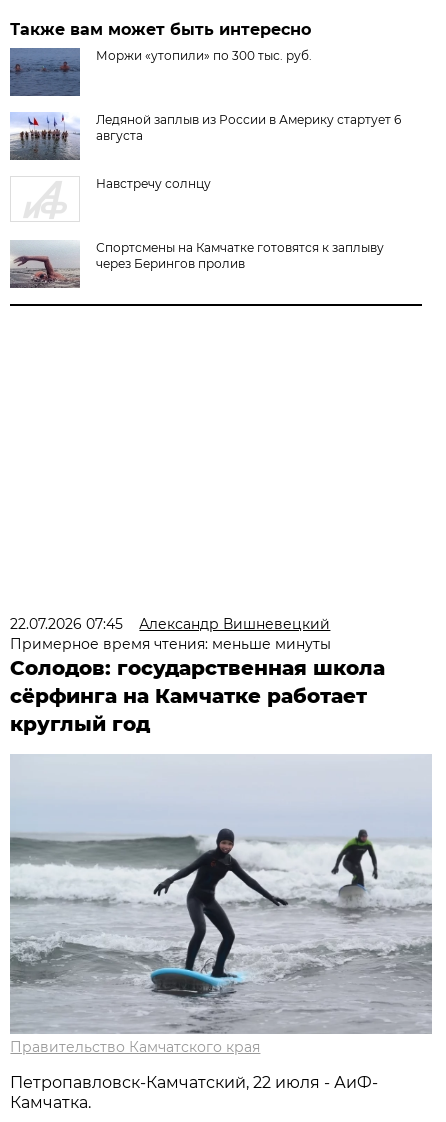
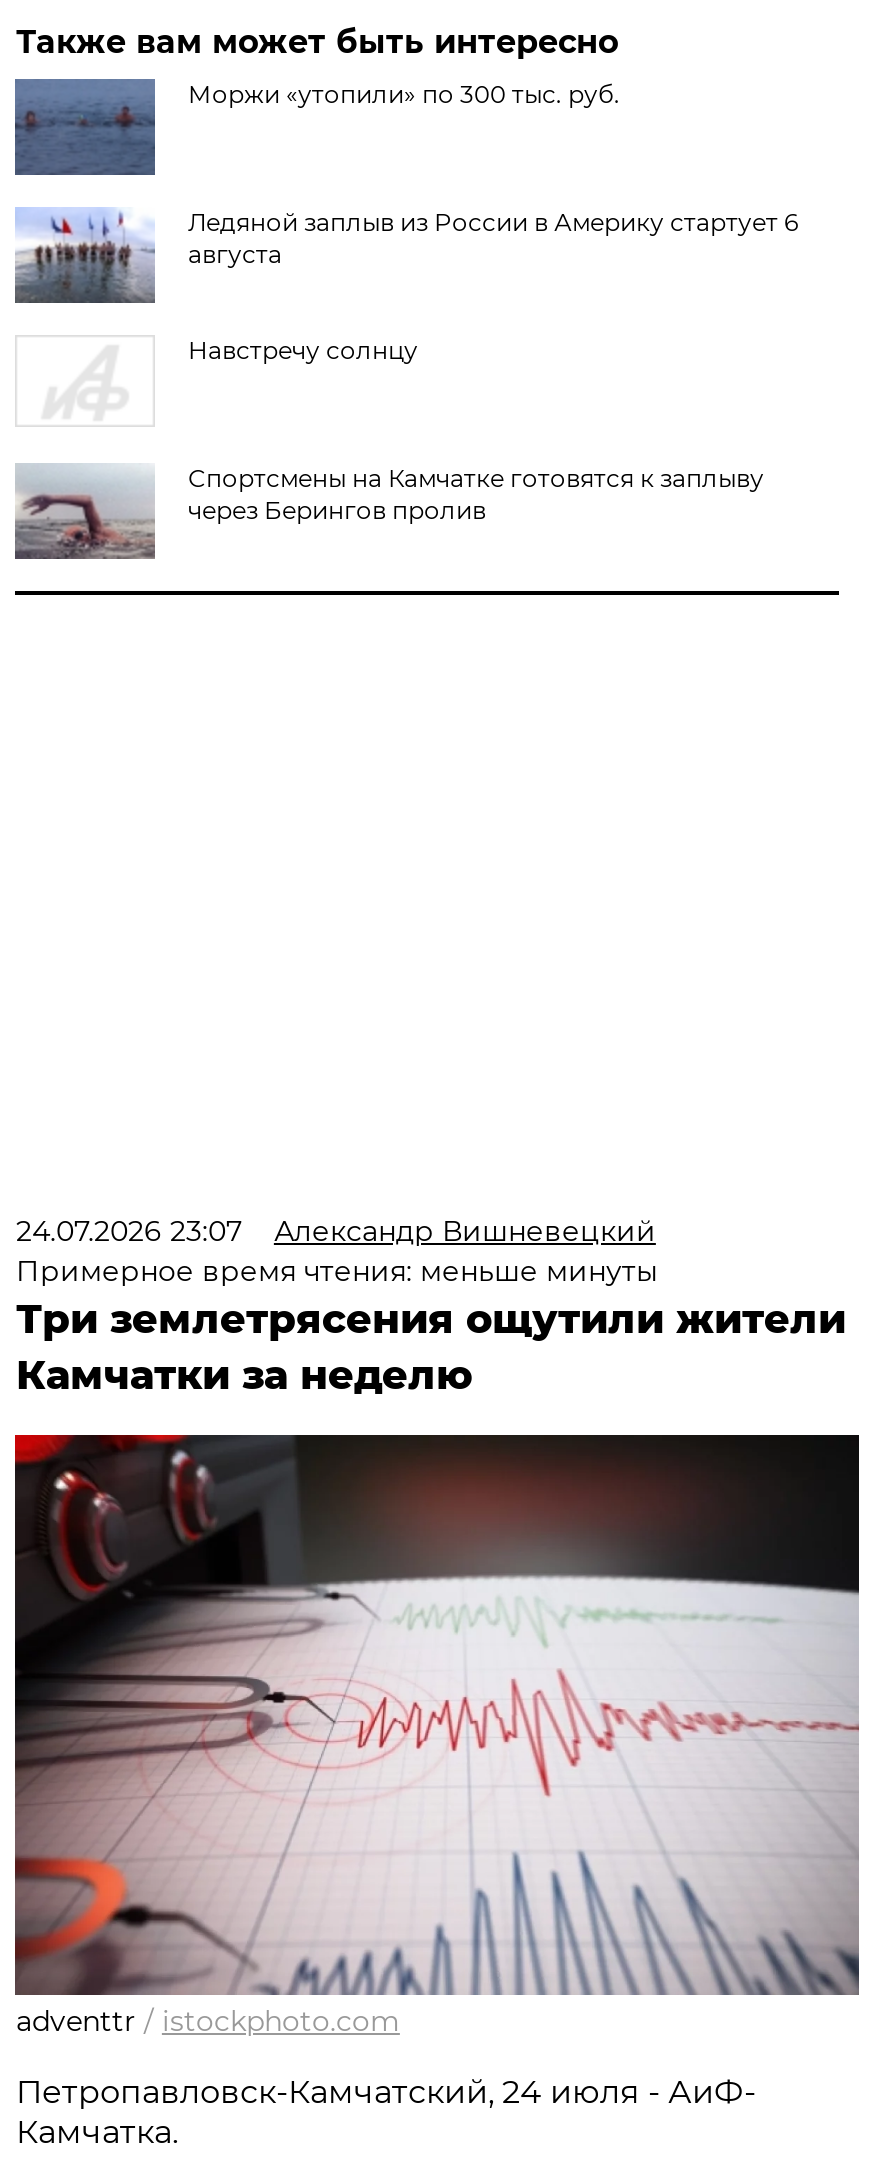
[10,615,330,633] 22.07.2026 07:45 Александр Вишневецкий -> [16,1214,656,1250] 24.07.2026 23:07 Александр Вишневецкий
[10,656,385,736] Солодов: государственная школа | сёрфинга на Камчатке работает | круглый год -> [16,1296,846,1400] Три землетрясения ощутили жители | Камчатки за неделю
[9,754,432,1056] [image] | Правительство Камчатского края -> [13,1433,861,2040] [image] | adventtr / istockphoto.com
[10,1073,378,1092] Петропавловск-Камчатский, 22 июля - АиФ- -> [16,2074,756,2112] Петропавловск-Камчатский, 24 июля - АиФ-

